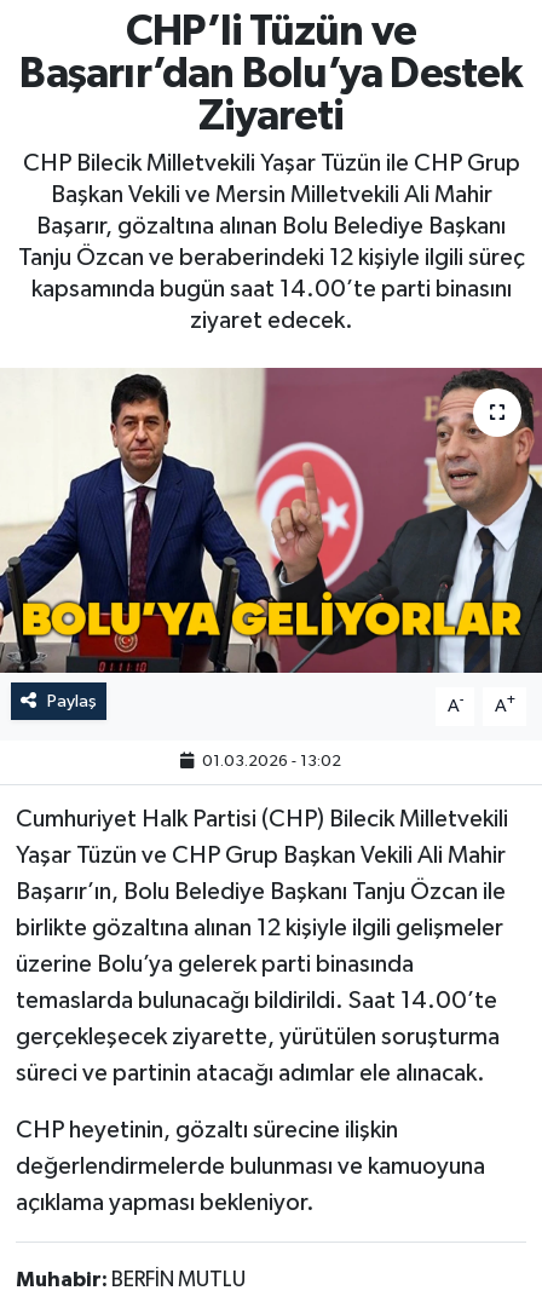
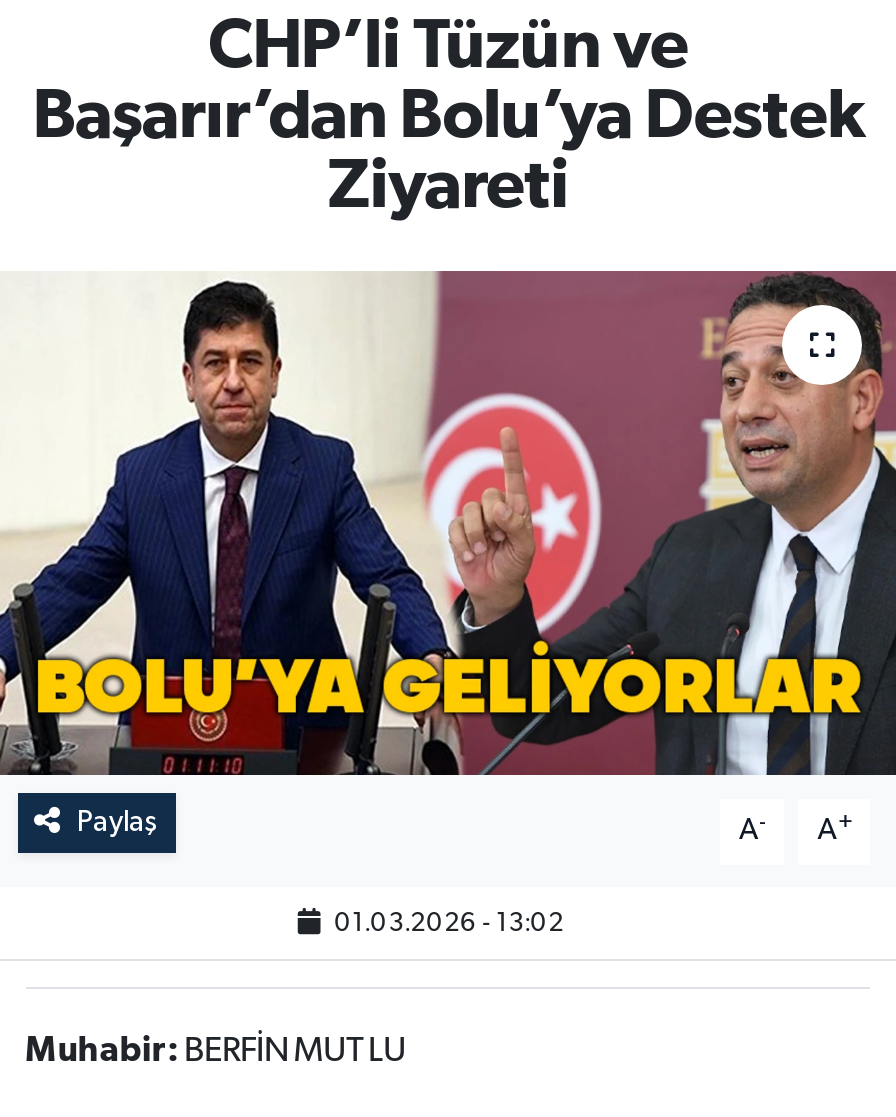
[18,152,524,333] CHP Bilecik Milletvekili Yaşar Tüzün ile CHP Grup | Başkan Vekili ve Mersin Milletvekili Ali Mahir | Başarır, gözaltına alınan Bolu Belediye Başkanı | Tanju Özcan ve beraberindeki 12 kişiyle ilgili süreç | kapsamında bugün saat 14.00’te parti binasını | ziyaret edecek. -> none
[15,807,508,1215] Cumhuriyet Halk Partisi (CHP) Bilecik Milletvekili | Yaşar Tüzün ve CHP Grup Başkan Vekili Ali Mahir | Başarır’ın, Bolu Belediye Başkanı Tanju Özcan ile | birlikte gözaltına alınan 12 kişiyle ilgili gelişmeler | üzerine Bolu’ya gelerek parti binasında | temaslarda bulunacağı bildirildi. Saat 14.00’te | gerçekleşecek ziyarette, yürütülen soruşturma | süreci ve partinin atacağı adımlar ele alınacak. | CHP heyetinin, gözaltı sürecine ilişkin | değerlendirmelerde bulunması ve kamuoyuna | açıklama yapması bekleniyor. -> none

